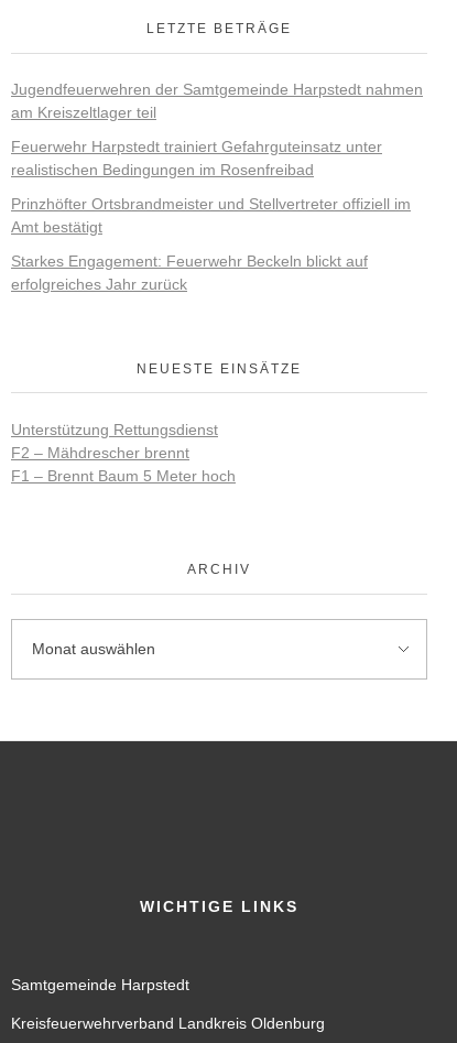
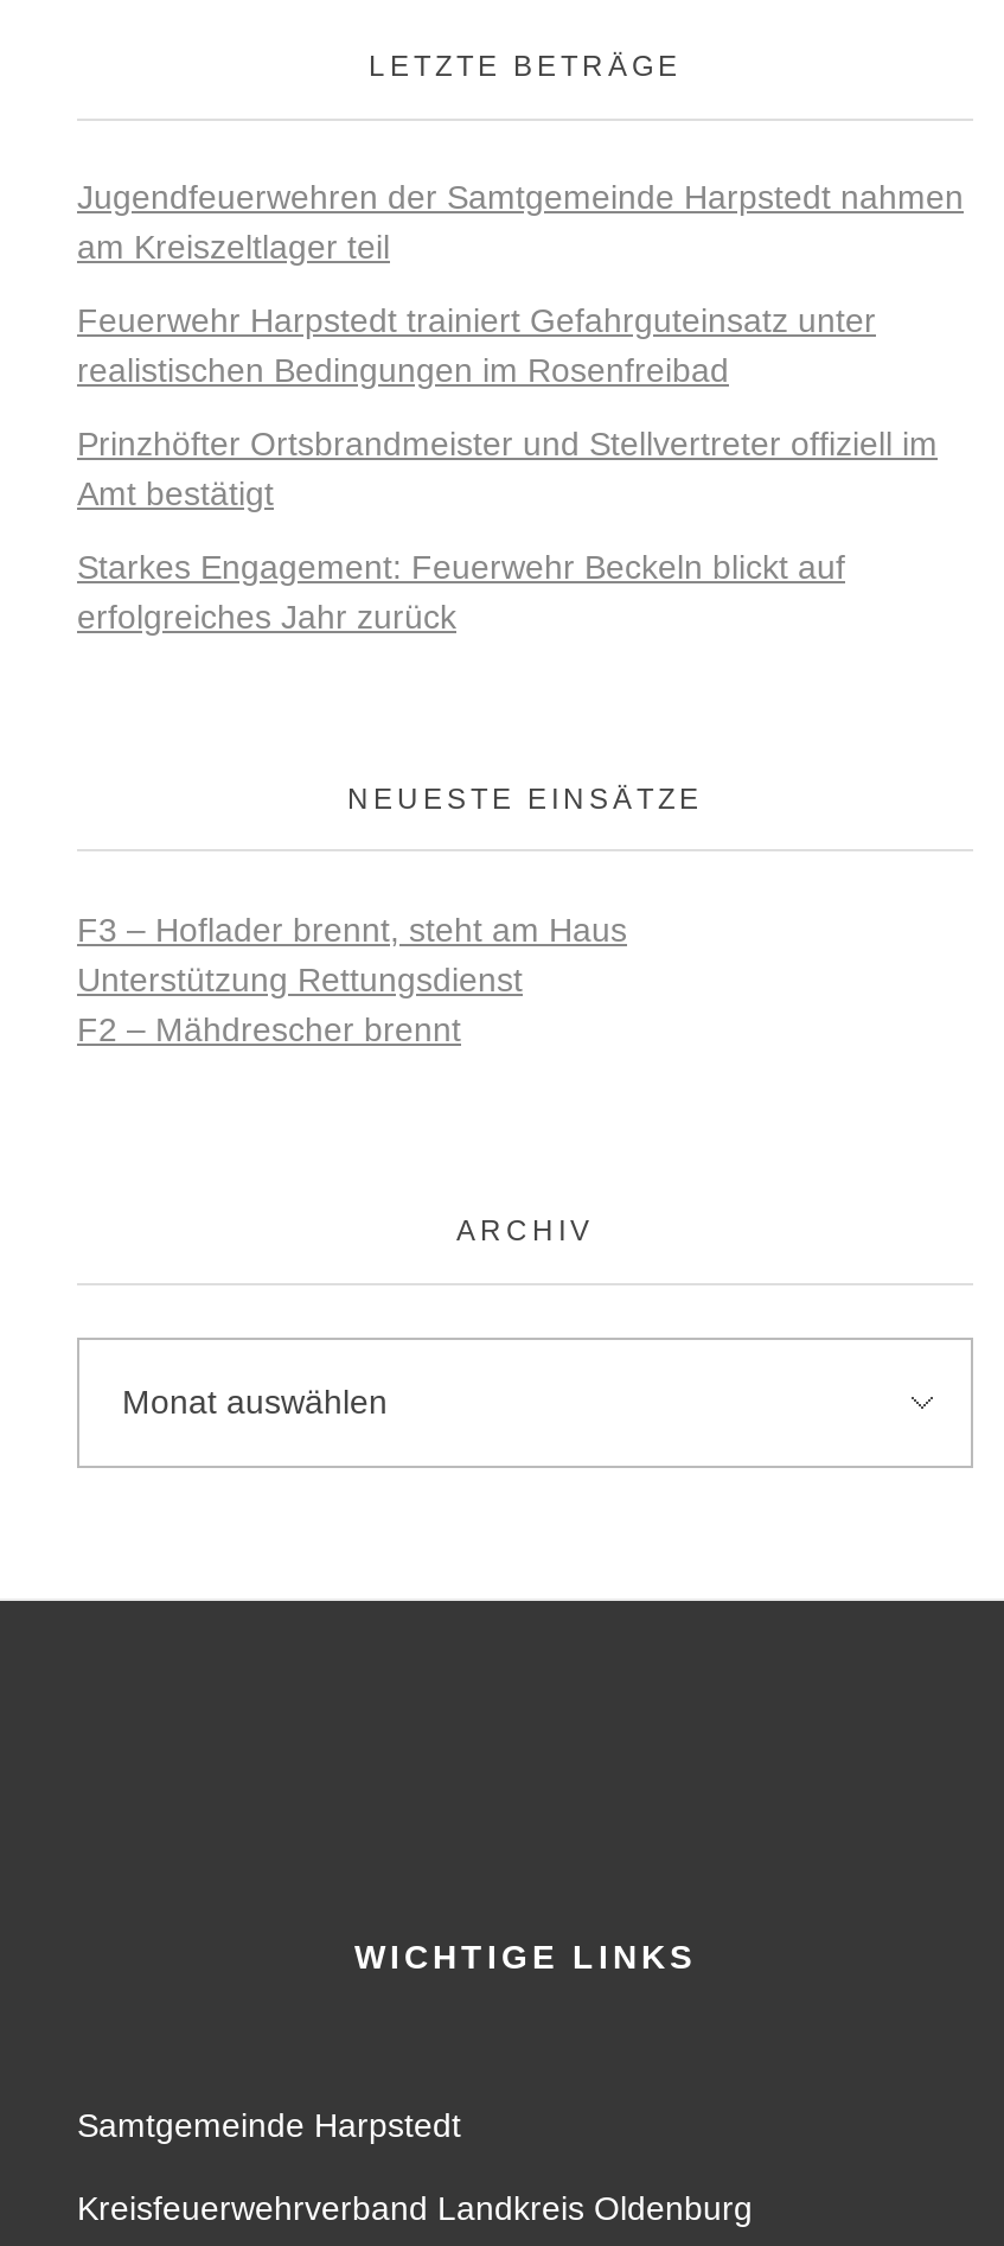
none -> [77,910,627,948] F3 – Hoflader brennt, steht am Haus
moved [11,421,218,461] -> [77,960,523,1048]: Unterstützung Rettungsdienst | F2 – Mähdrescher brennt
[11,467,236,484] F1 – Brennt Baum 5 Meter hoch -> none

